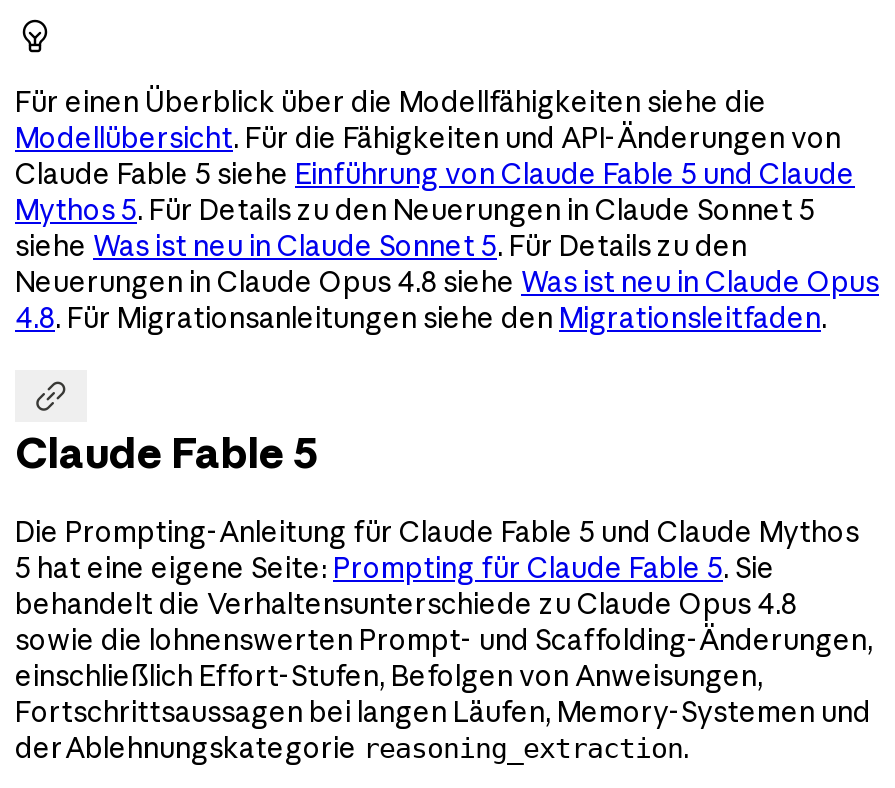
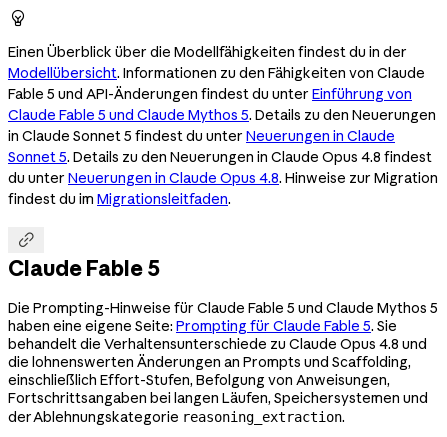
[15,84,879,336] Für einen Überblick über die Modellfähigkeiten siehe die | Modellübersicht. Für die Fähigkeiten und API-Änderungen von | Claude Fable 5 siehe Einführung von Claude Fable 5 und Claude | Mythos 5. Für Details zu den Neuerungen in Claude Sonnet 5 | siehe Was ist neu in Claude Sonnet 5. Für Details zu den | Neuerungen in Claude Opus 4.8 siehe Was ist neu in Claude Opus | 4.8. Für Migrationsanleitungen siehe den Migrationsleitfaden. -> [8,43,438,208] Einen Überblick über die Modellfähigkeiten findest du in der | Modellübersicht. Informationen zu den Fähigkeiten von Claude | Fable 5 und API-Änderungen findest du unter Einführung von | Claude Fable 5 und Claude Mythos 5. Details zu den Neuerungen | in Claude Sonnet 5 findest du unter Neuerungen in Claude | Sonnet 5. Details zu den Neuerungen in Claude Opus 4.8 findest | du unter Neuerungen in Claude Opus 4.8. Hinweise zur Migration | findest du im Migrationsleitfaden.
[15,513,873,729] Die Prompting-Anleitung für Claude Fable 5 und Claude Mythos | 5 hat eine eigene Seite:Prompting für Claude Fable 5. Sie | behandelt die Verhaltensunterschiede zu Claude Opus 4.8 | sowie die lohnenswerten Prompt- und Scaffolding-Änderungen, | einschließlich Effort-Stufen, Befolgen von Anweisungen, | Fortschrittsaussagen bei langen Läufen, Memory-Systemen und -> [8,299,438,407] Die Prompting-Hinweise für Claude Fable 5 und Claude Mythos 5 | haben eine eigene Seite:Prompting für Claude Fable 5. Sie | behandelt die Verhaltensunterschiede zu Claude Opus 4.8 und | die lohnenswerten Änderungen an Prompts und Scaffolding, | einschließlich Effort-Stufen, Befolgung von Anweisungen, | Fortschrittsangaben bei langen Läufen, Speichersystemen und

